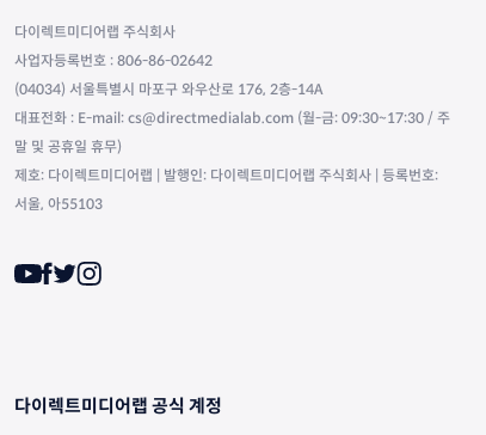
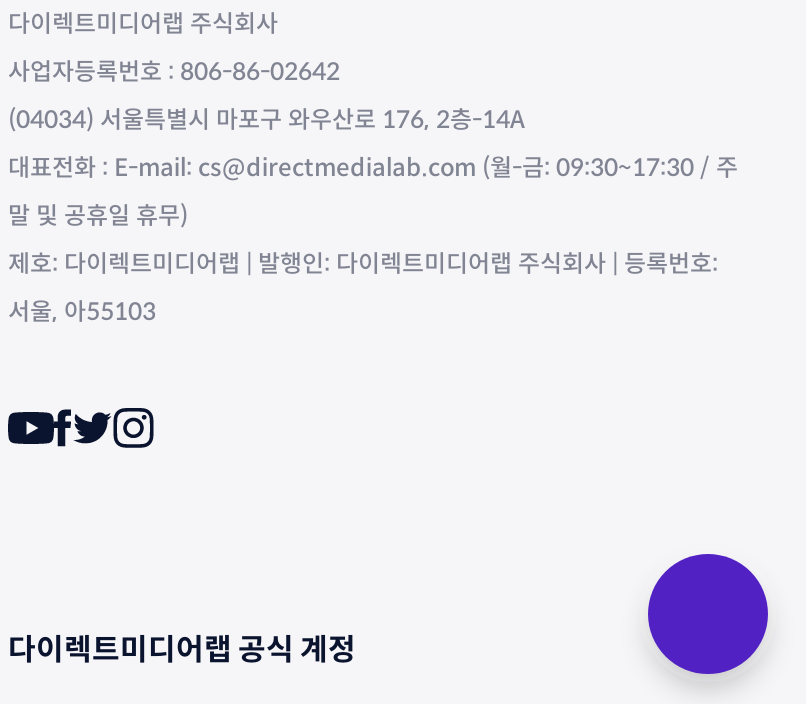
none -> [646,552,770,686] [image]

